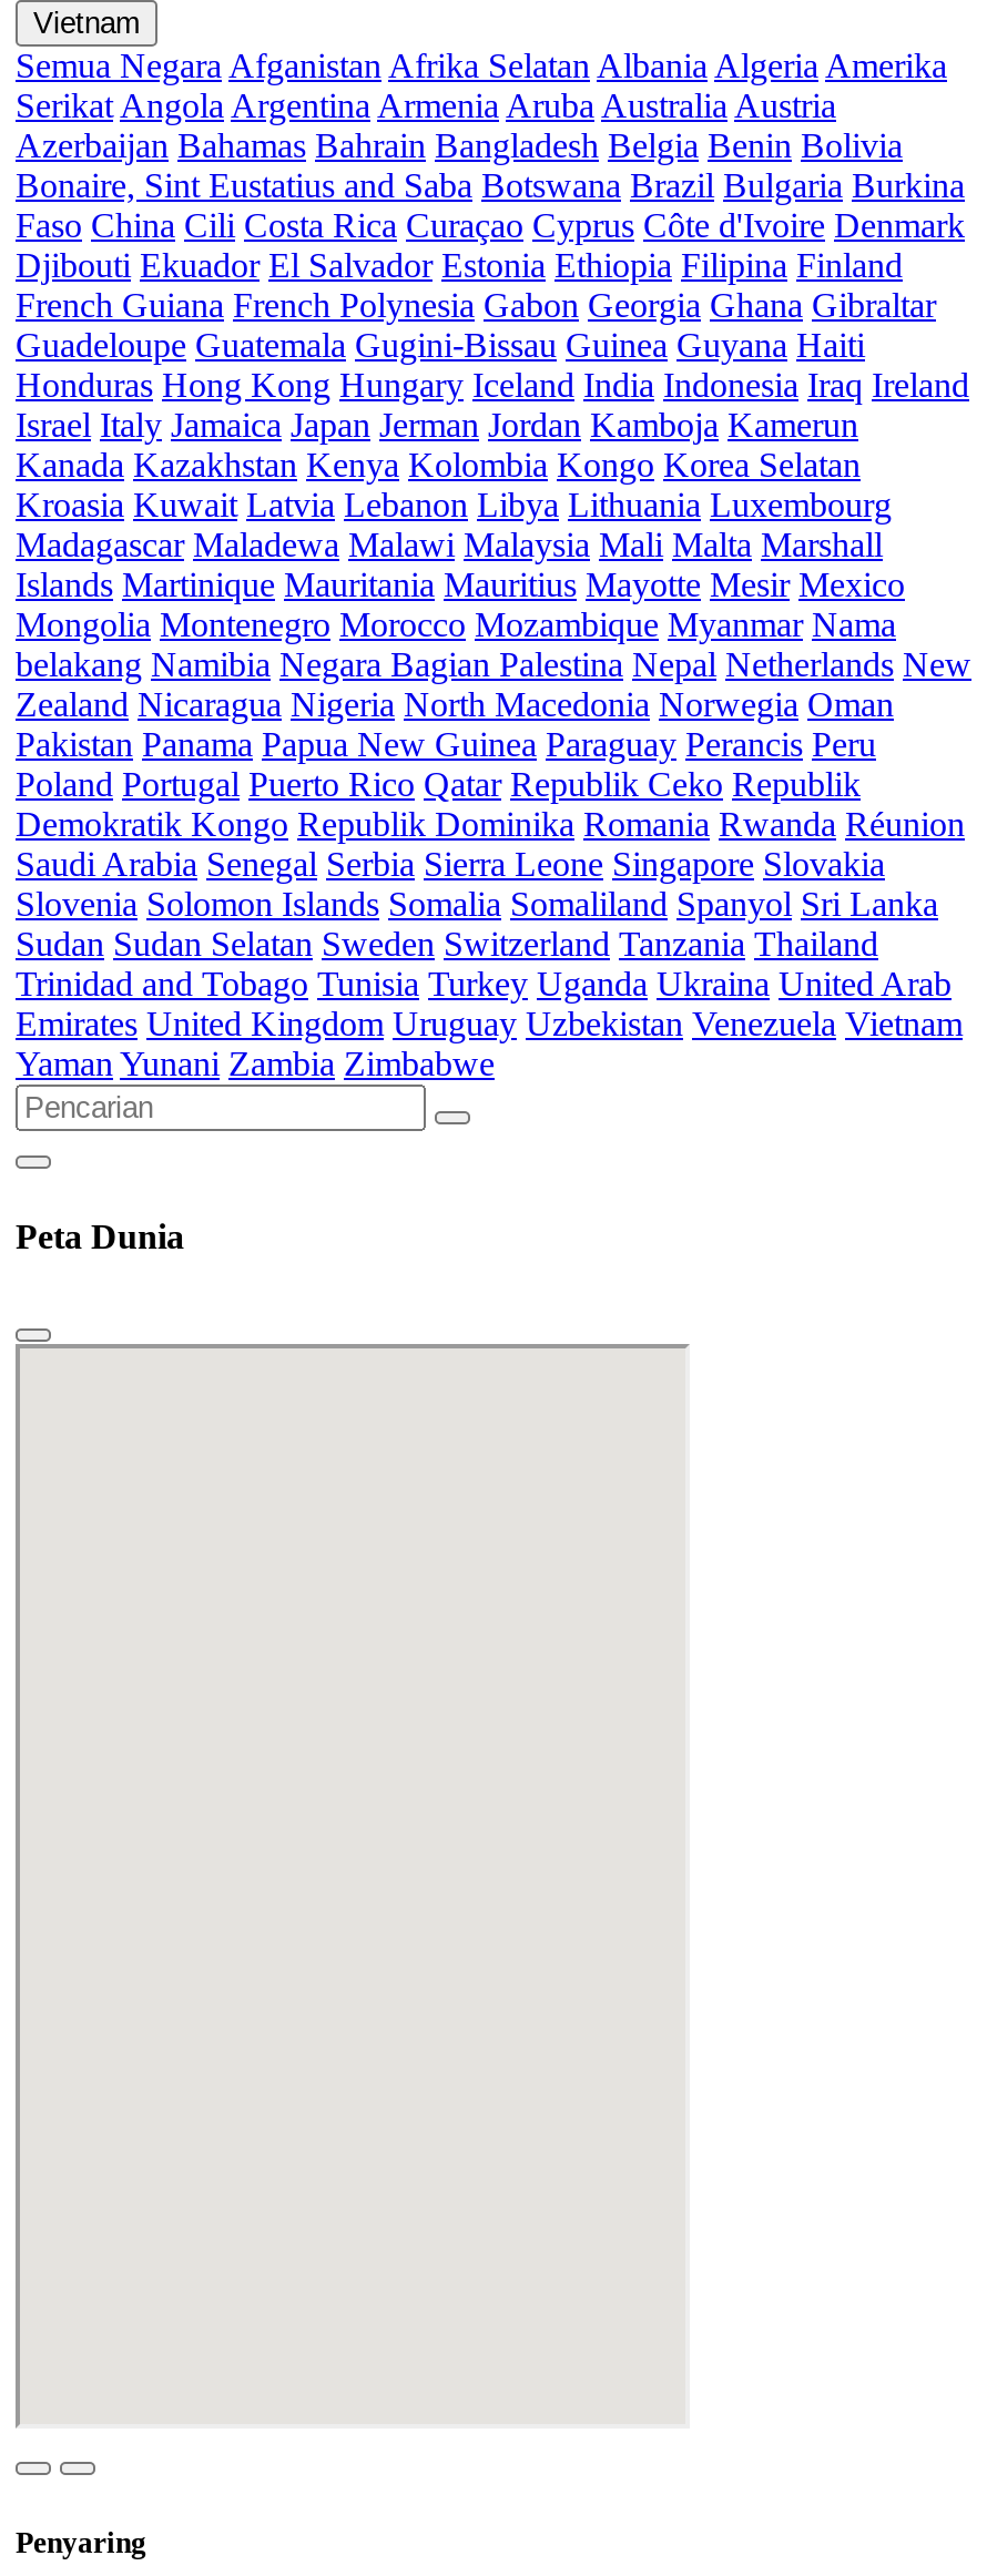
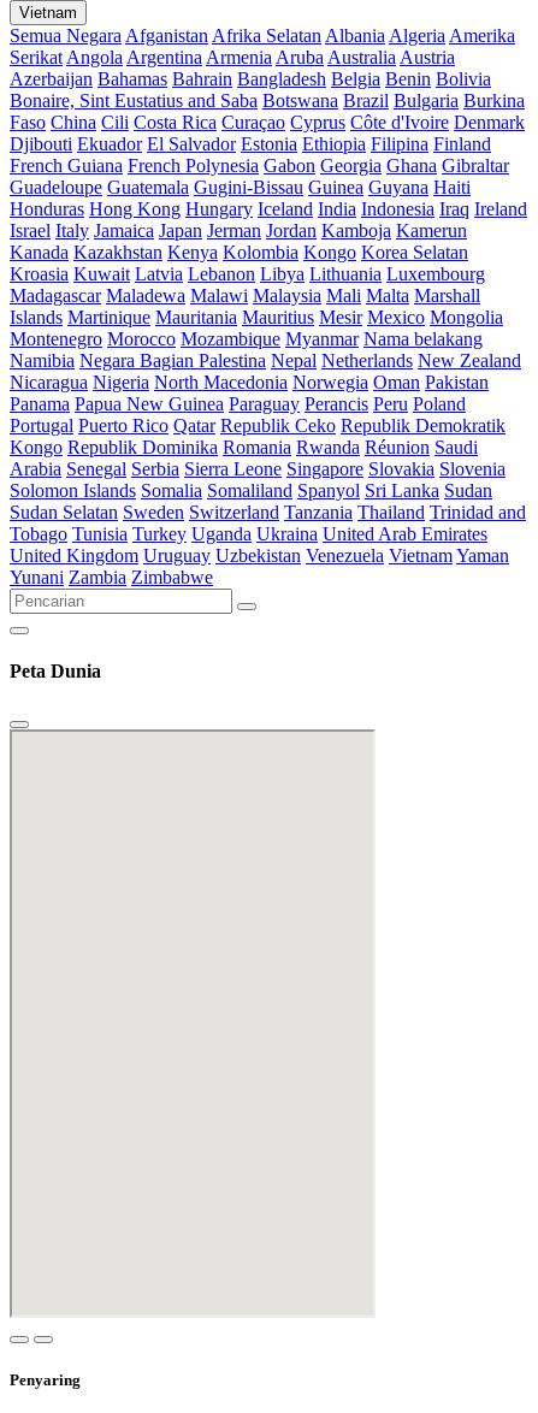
[16,565,971,1081] Islands Martinique Mauritania Mauritius Mayotte Mesir Mexico | Mongolia Montenegro Morocco Mozambique Myanmar Nama | belakang Namibia Negara Bagian Palestina Nepal Netherlands New | Zealand Nicaragua Nigeria North Macedonia Norwegia Oman | Pakistan Panama Papua New Guinea Paraguay Perancis Peru | Poland Portugal Puerto Rico Qatar Republik Ceko Republik | Demokratik Kongo Republik Dominika Romania Rwanda Réunion | Saudi Arabia Senegal Serbia Sierra Leone Singapore Slovakia | Slovenia Solomon Islands Somalia Somaliland Spanyol Sri Lanka | Sudan Sudan Selatan Sweden Switzerland Tanzania Thailand | Trinidad and Tobago Tunisia Turkey Uganda Ukraina United Arab | Emirates United Kingdom Uruguay Uzbekistan Venezuela Vietnam | Yaman Yunani Zambia Zimbabwe -> [10,306,526,587] Islands Martinique Mauritania Mauritius Mesir Mexico Mongolia | Montenegro Morocco Mozambique Myanmar Nama belakang | Namibia Negara Bagian Palestina Nepal Netherlands New Zealand | Nicaragua Nigeria North Macedonia Norwegia Oman Pakistan | Panama Papua New Guinea Paraguay Perancis Peru Poland | Portugal Puerto Rico Qatar Republik Ceko Republik Demokratik | Kongo Republik Dominika Romania Rwanda Réunion Saudi | Arabia Senegal Serbia Sierra Leone Singapore Slovakia Slovenia | Solomon Islands Somalia Somaliland Spanyol Sri Lanka Sudan | Sudan Selatan Sweden Switzerland Tanzania Thailand Trinidad and | Tobago Tunisia Turkey Uganda Ukraina United Arab Emirates | United Kingdom Uruguay Uzbekistan Venezuela Vietnam Yaman | Yunani Zambia Zimbabwe

